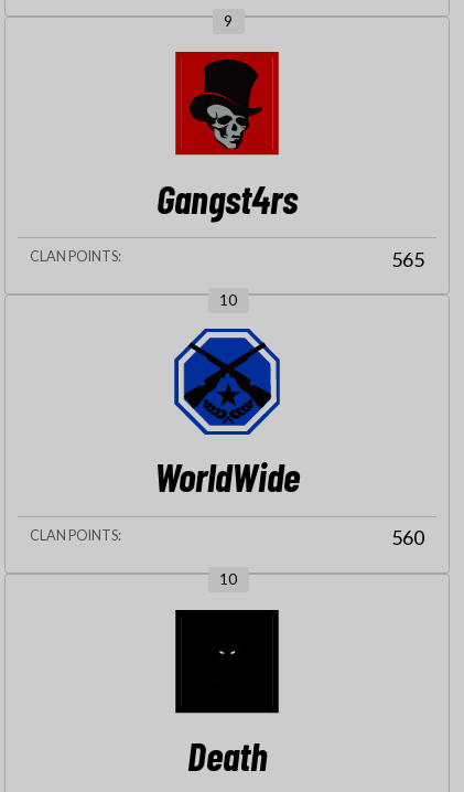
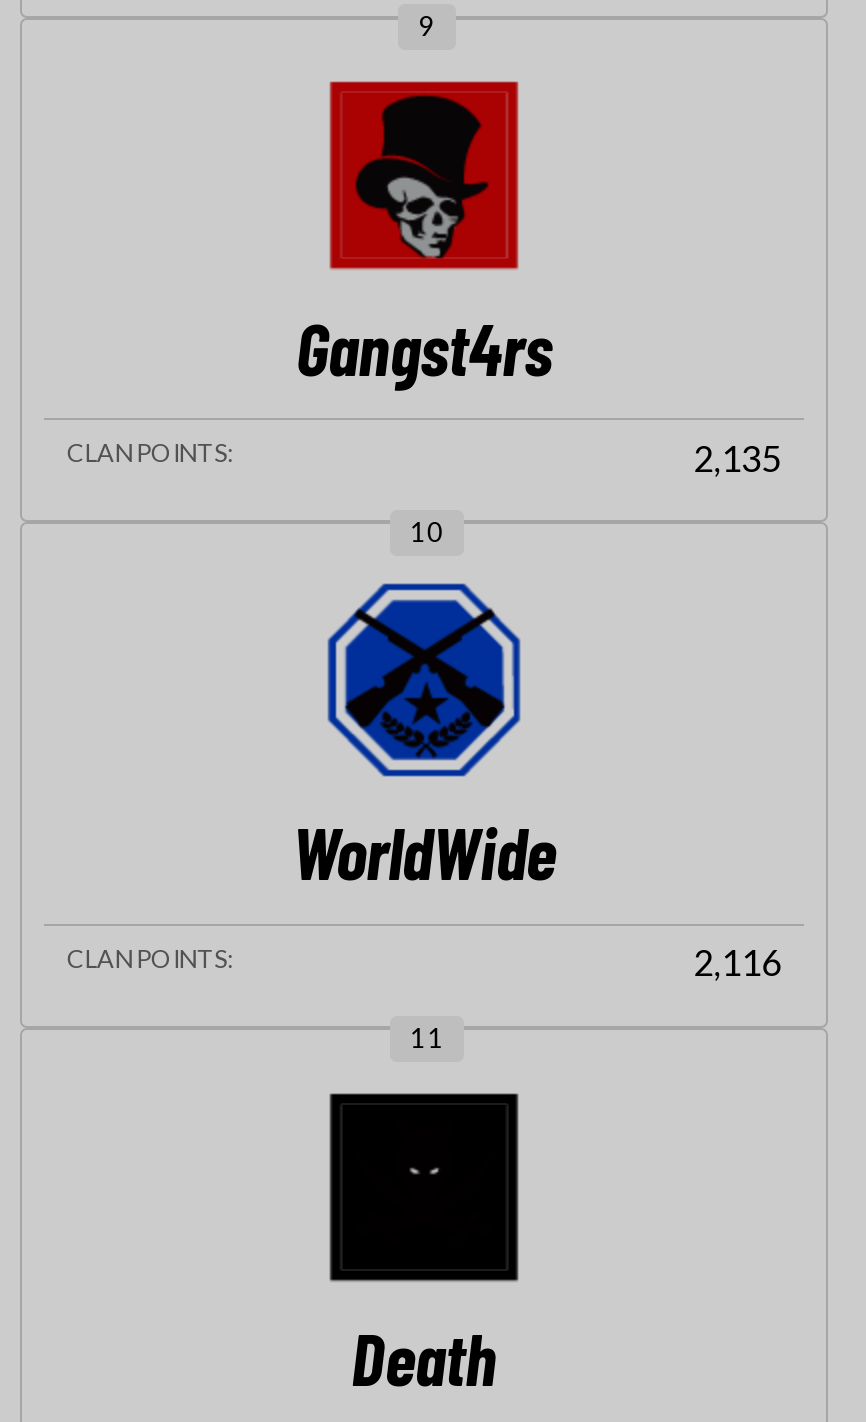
[391,247,424,271] 565 -> [693,435,781,479] 2,135
[391,525,424,550] 560 -> [693,941,781,985] 2,116
[219,571,238,588] 10 -> [409,1022,444,1054] 11

